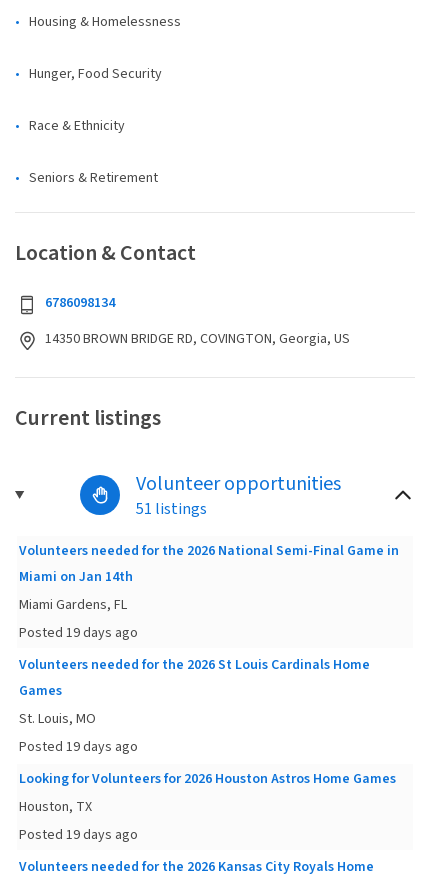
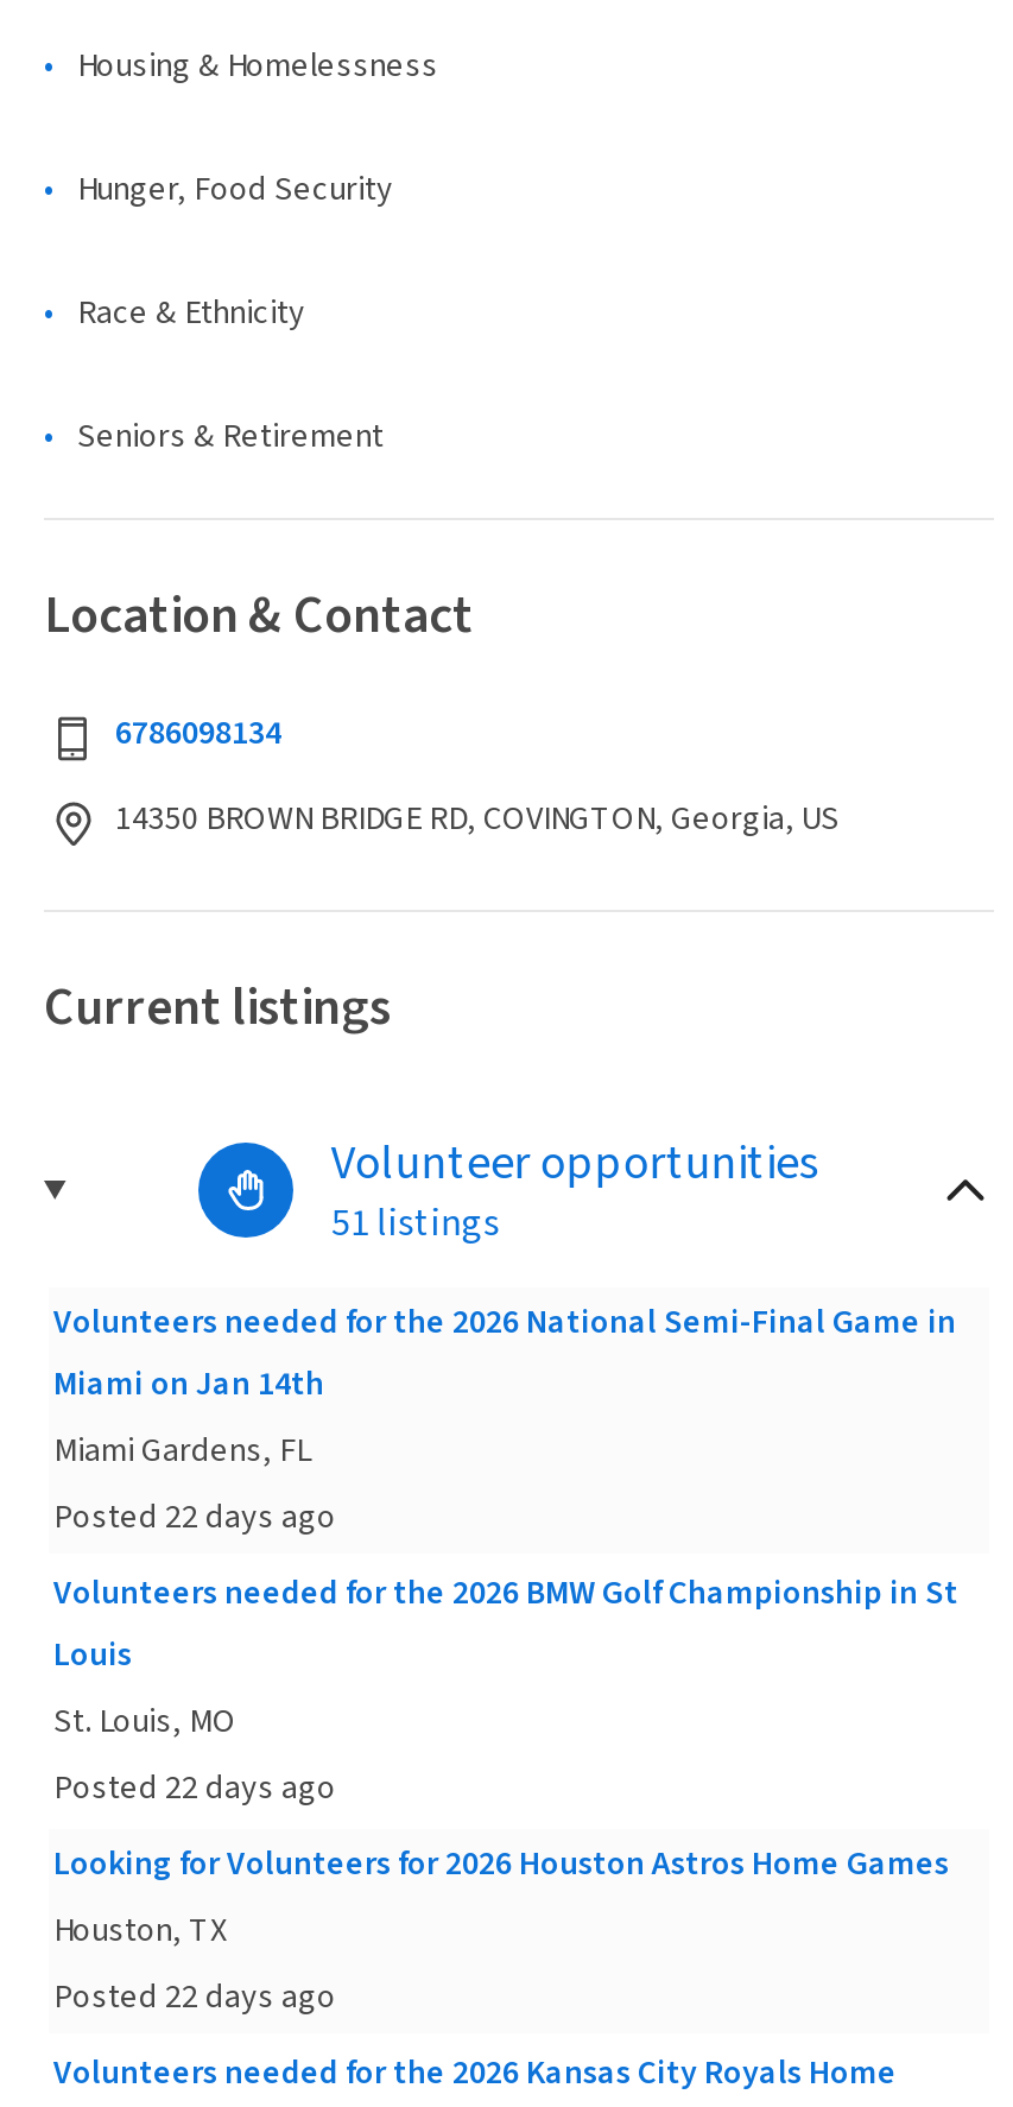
[19,623,138,643] Posted 19 days ago -> [53,1494,336,1542] Posted 22 days ago
[19,655,370,701] Volunteers needed for the 2026 St Louis Cardinals Home | Games -> [53,1570,958,1679] Volunteers needed for the 2026 BMW Golf Championship in St | Louis
[19,737,138,757] Posted 19 days ago -> [53,1765,336,1812] Posted 22 days ago
[19,825,138,845] Posted 19 days ago -> [53,1974,336,2021] Posted 22 days ago

